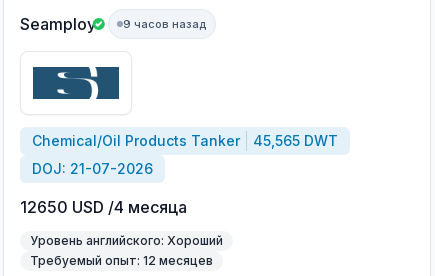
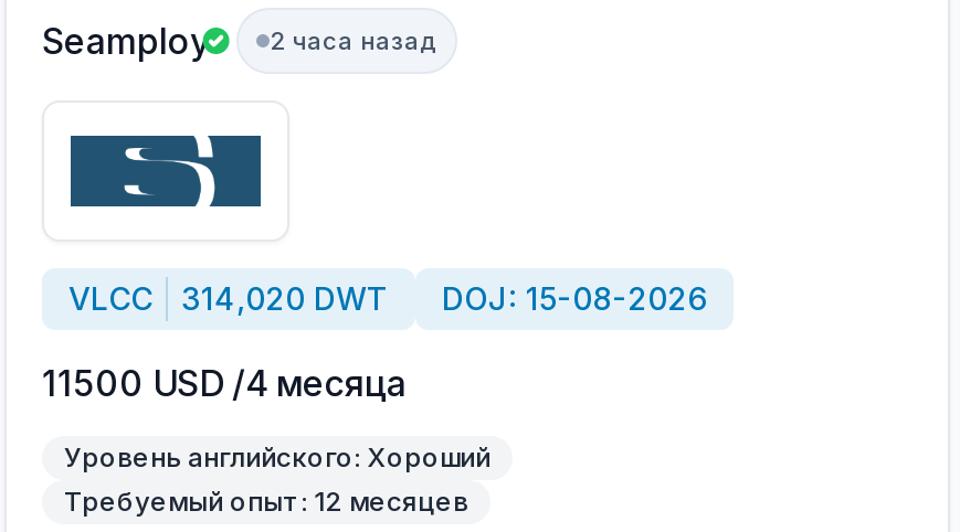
[20,14,207,34] Seamploy 9 часов назад -> [42,19,437,63] Seamploy 2 часа назад
[20,132,338,217] Chemical/Oil Products Tanker | 45,565 DWT | DOJ: 21-07-2026 | 12650 USD /4 месяца -> [42,279,707,405] VLCC | 314,020 DWT | DOJ: 15-08-2026 | 11500 USD /4 месяца

